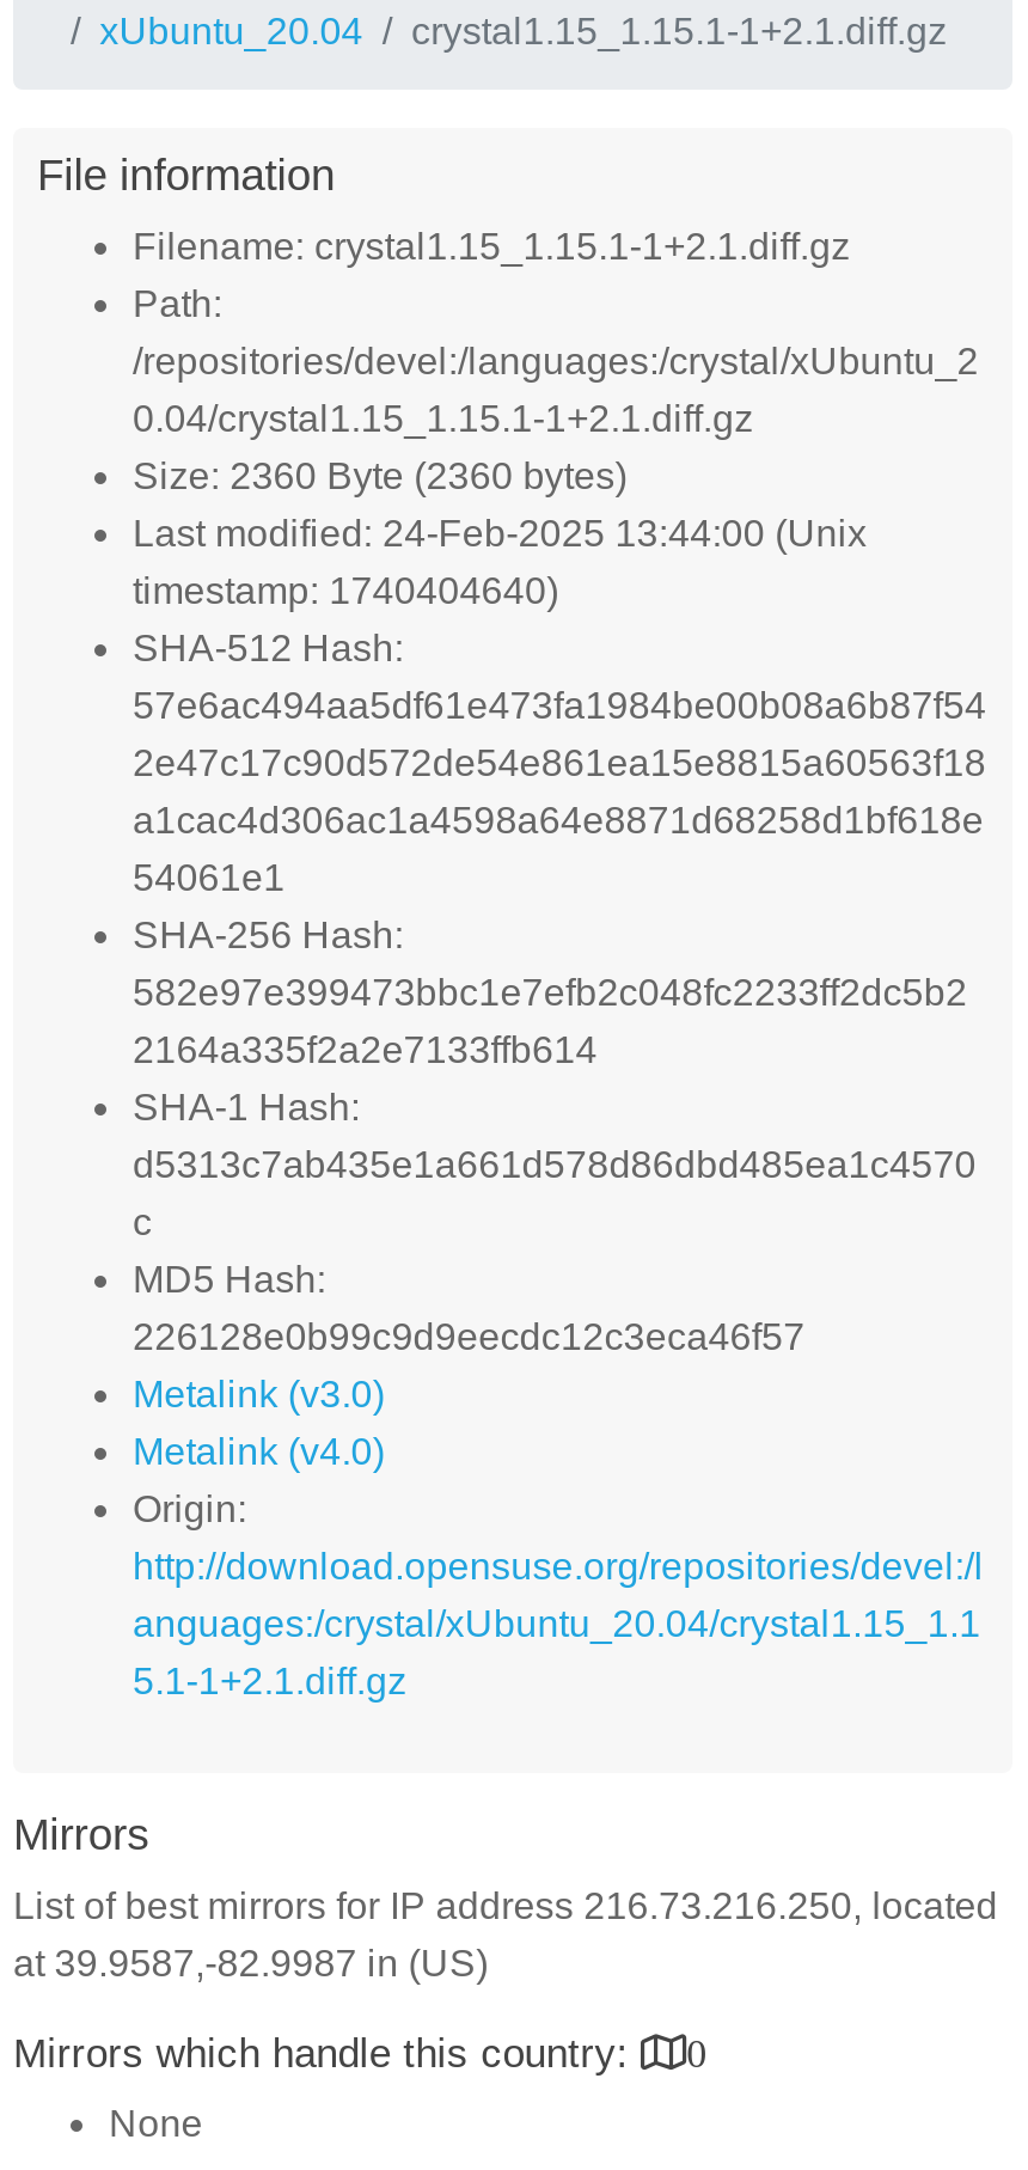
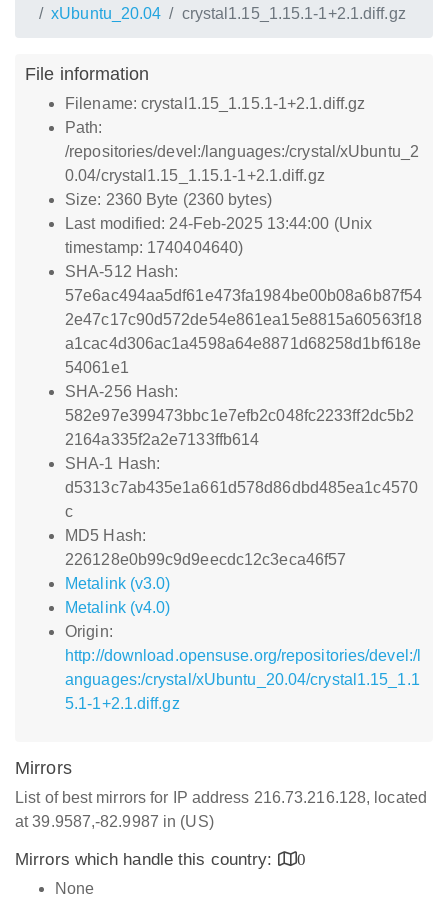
[13,1885,998,1926] List of best mirrors for IP address 216.73.216.250, located -> [15,789,427,806] List of best mirrors for IP address 216.73.216.128, located

